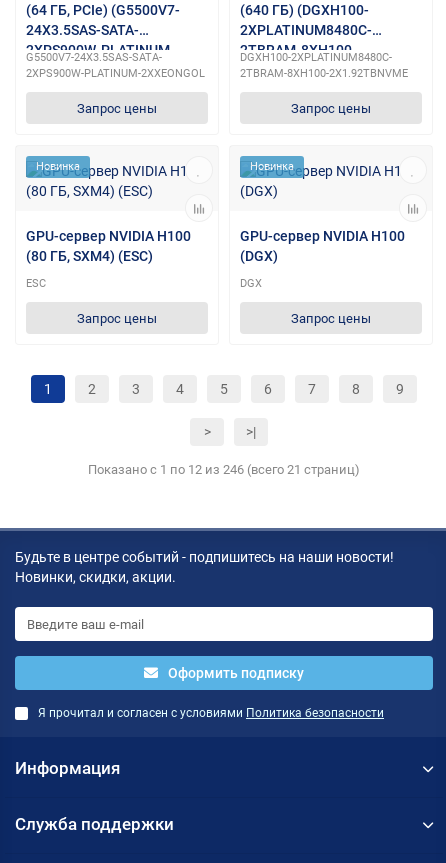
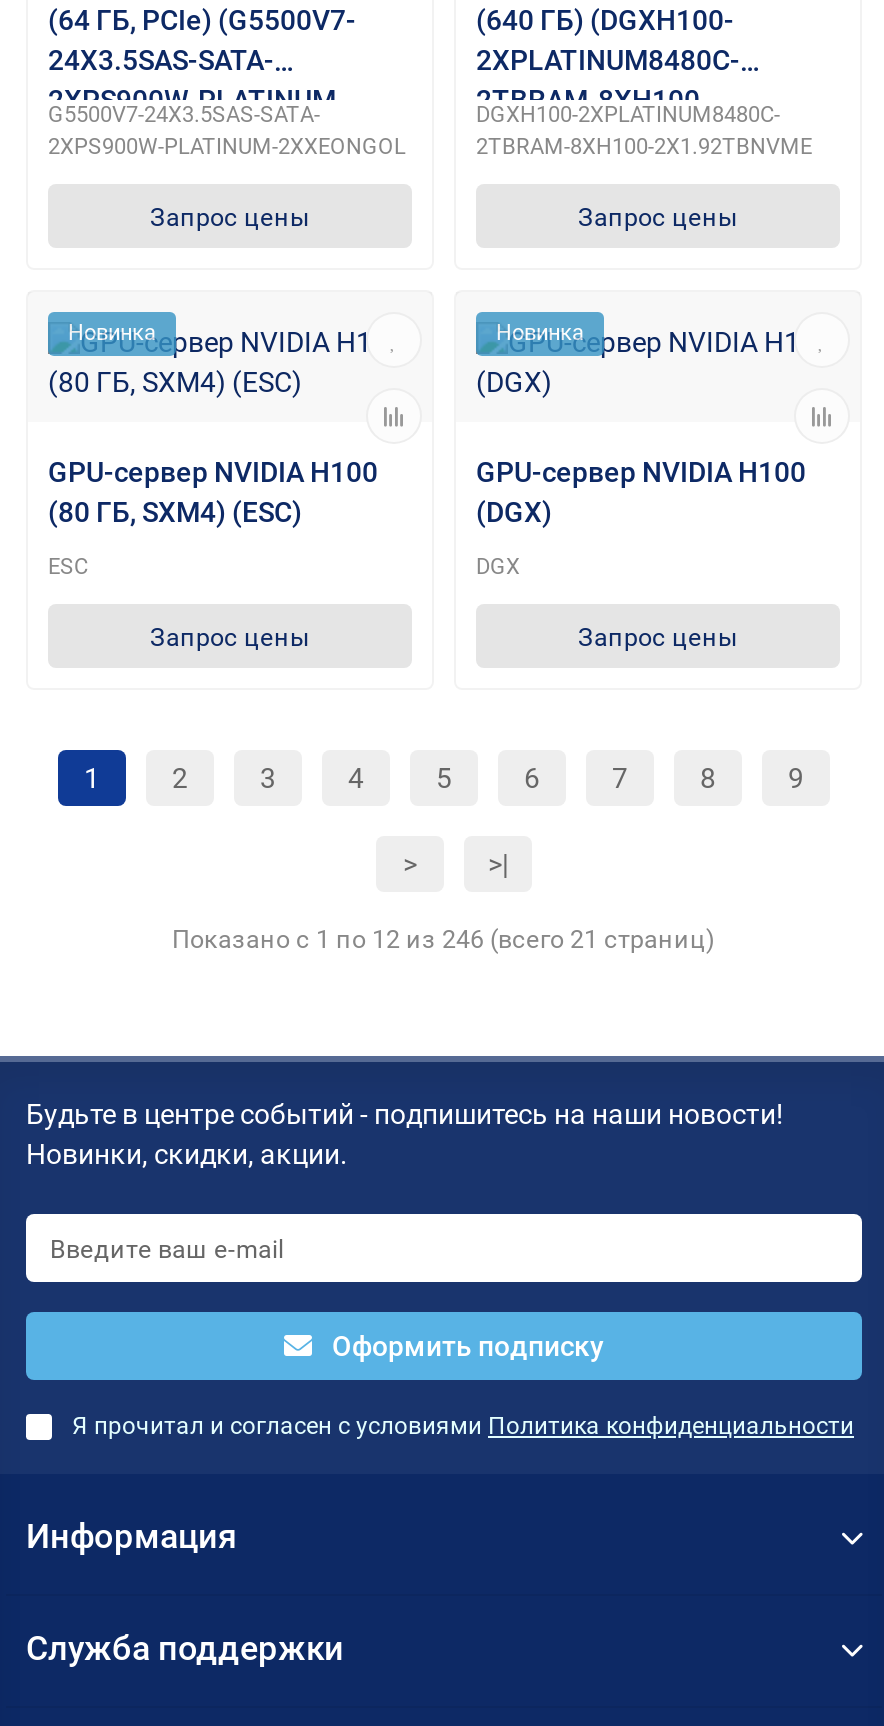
[38,706,384,720] Я прочитал и согласен с условиями Политика безопасности -> [72,1413,854,1441] Я прочитал и согласен с условиями Политика конфиденциальности

